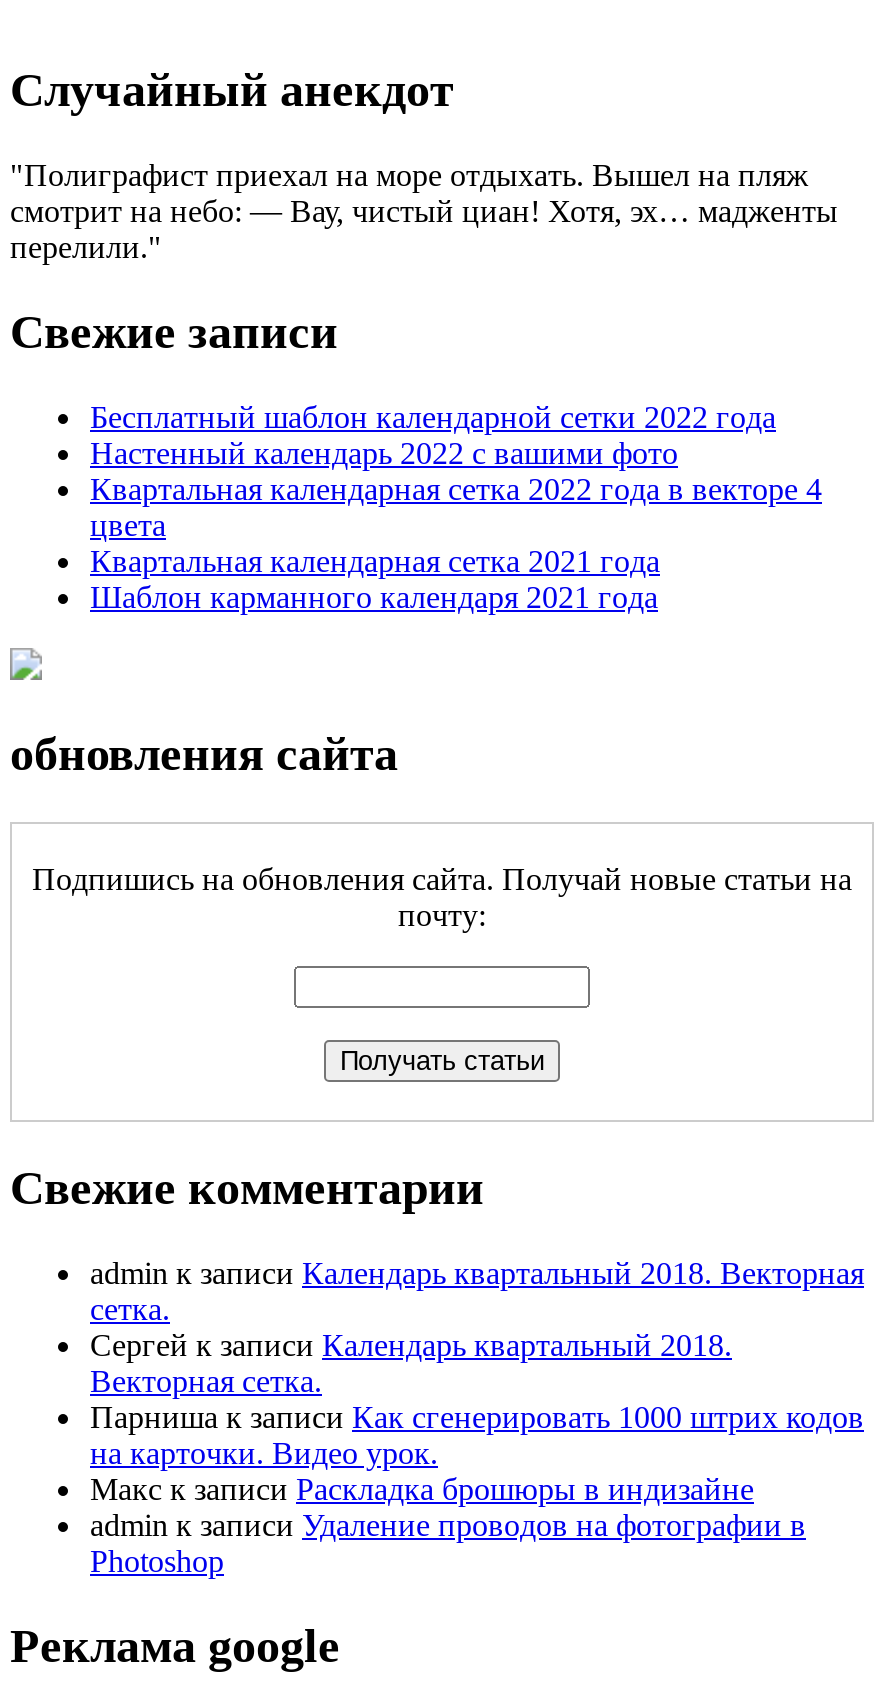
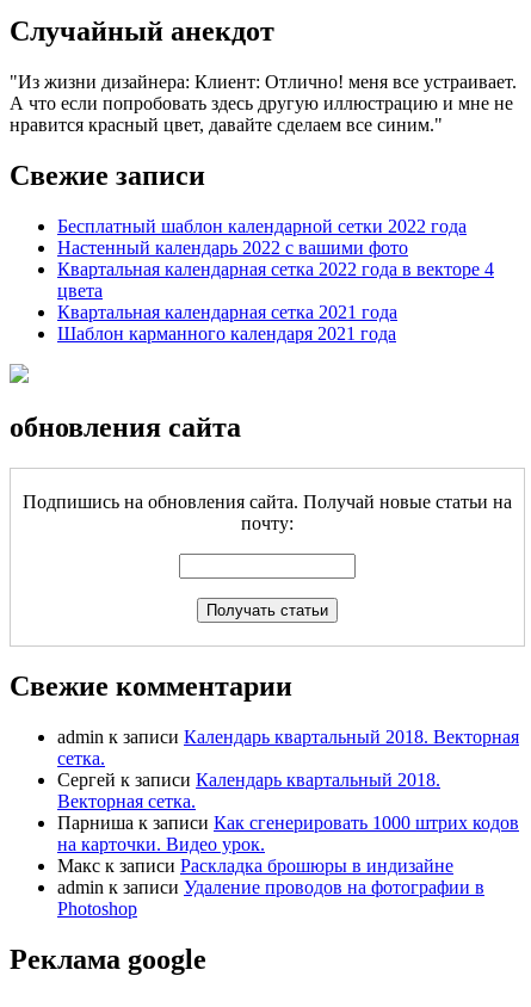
[10,158,838,264] Полиграфист приехал на море отдыхать. Вышел на пляж | смотрит на небо: — Вау, чистый циан! Хотя, эх… мадженты | перелили. -> [10,72,517,135] Из жизни дизайнера: Клиент: Отлично! меня все устраивает. | А что если попробовать здесь другую иллюстрацию и мне не | нравится красный цвет, давайте сделаем все синим.

